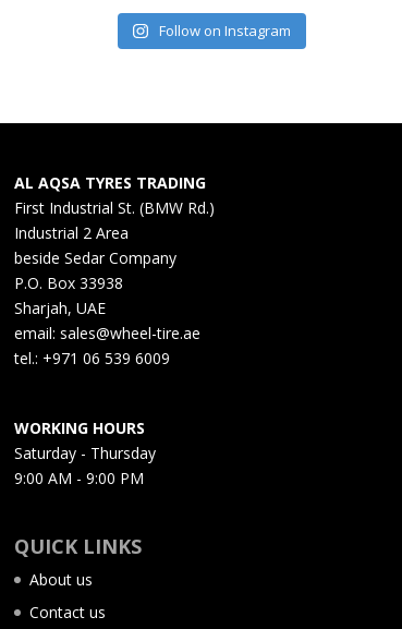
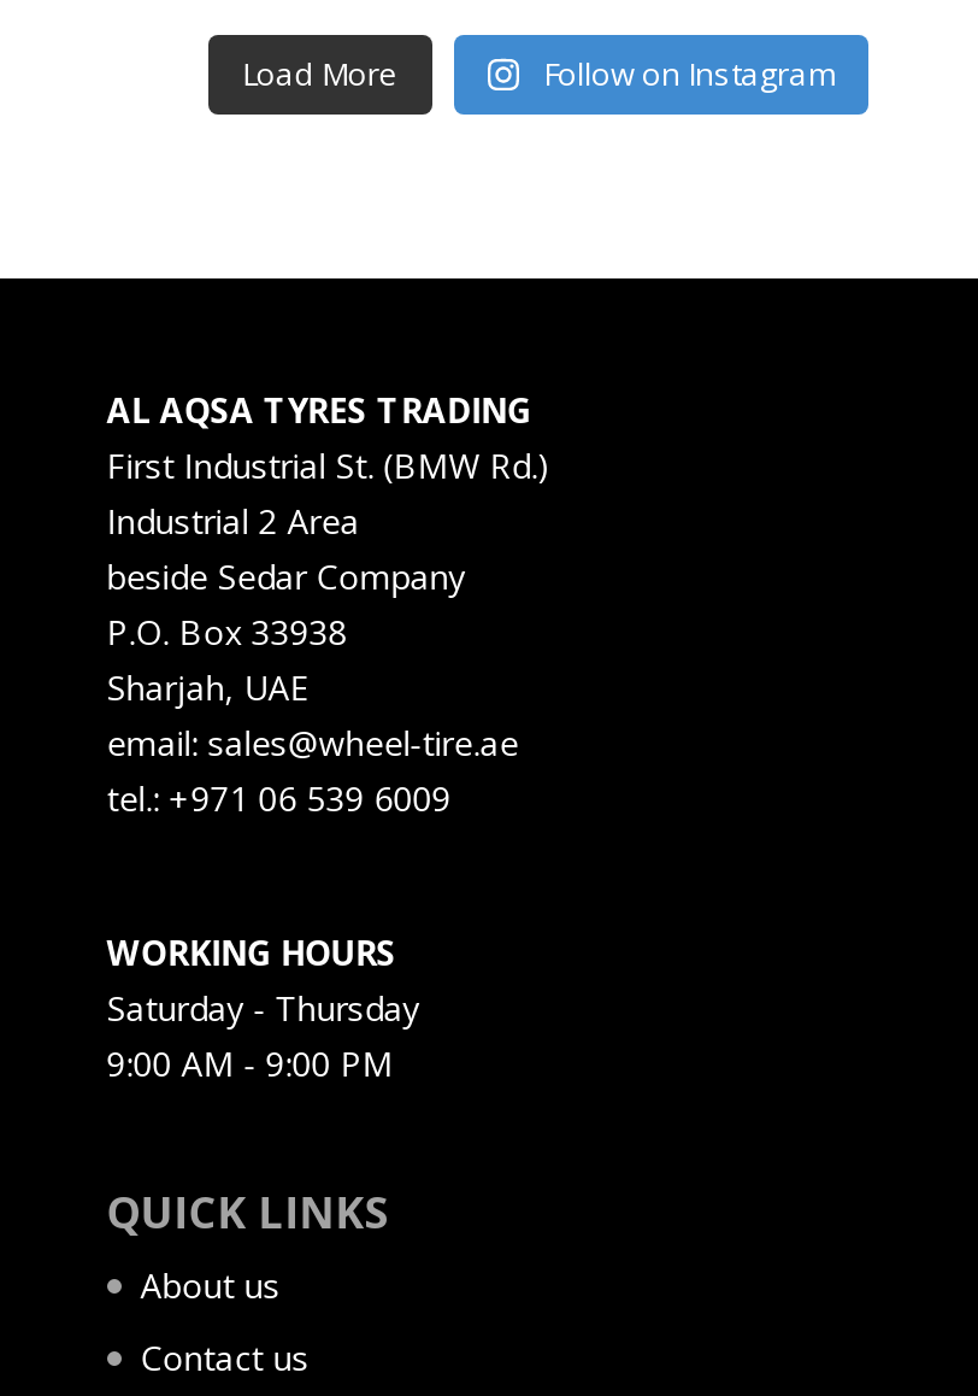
none -> [242,51,398,94] Load More

